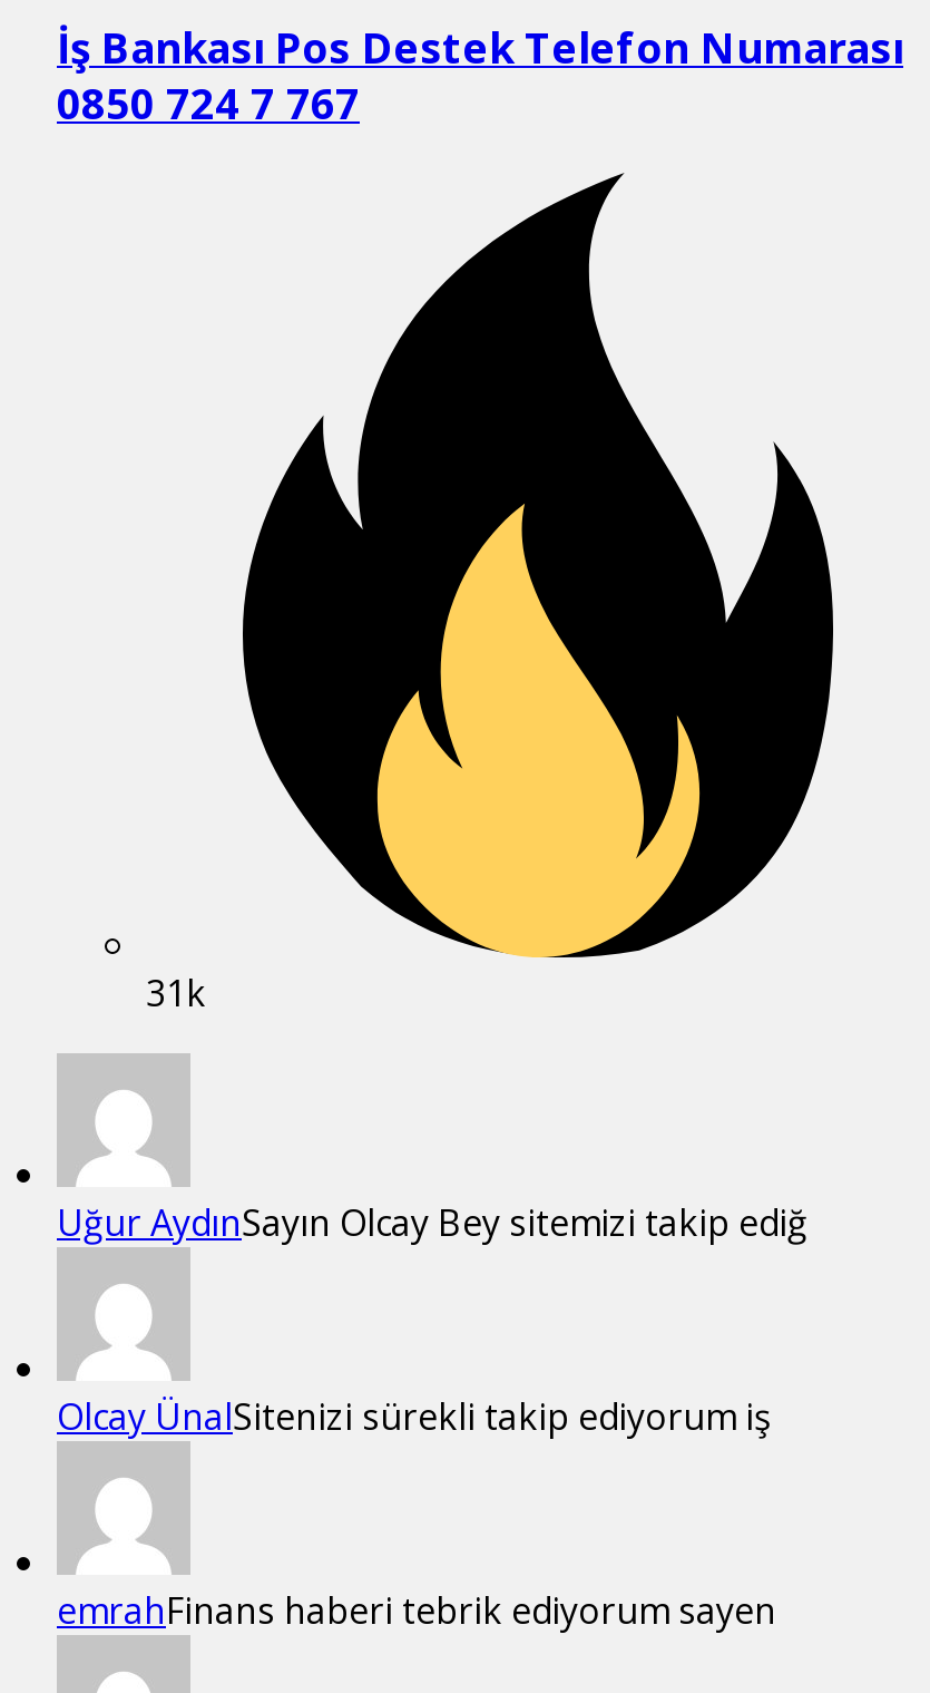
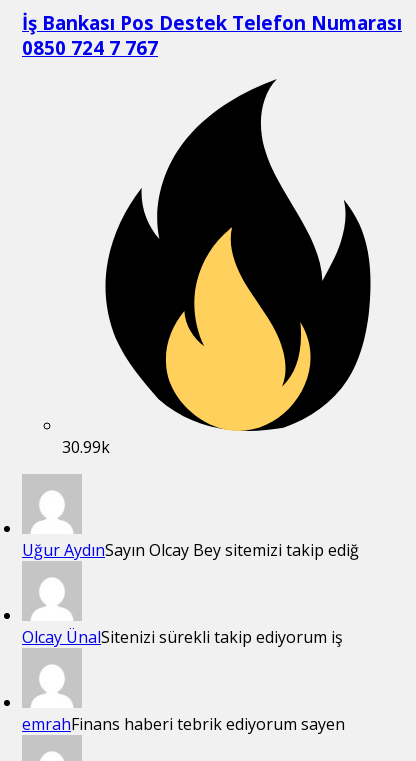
[146,967,206,1016] 31k -> [62,435,110,457] 30.99k

